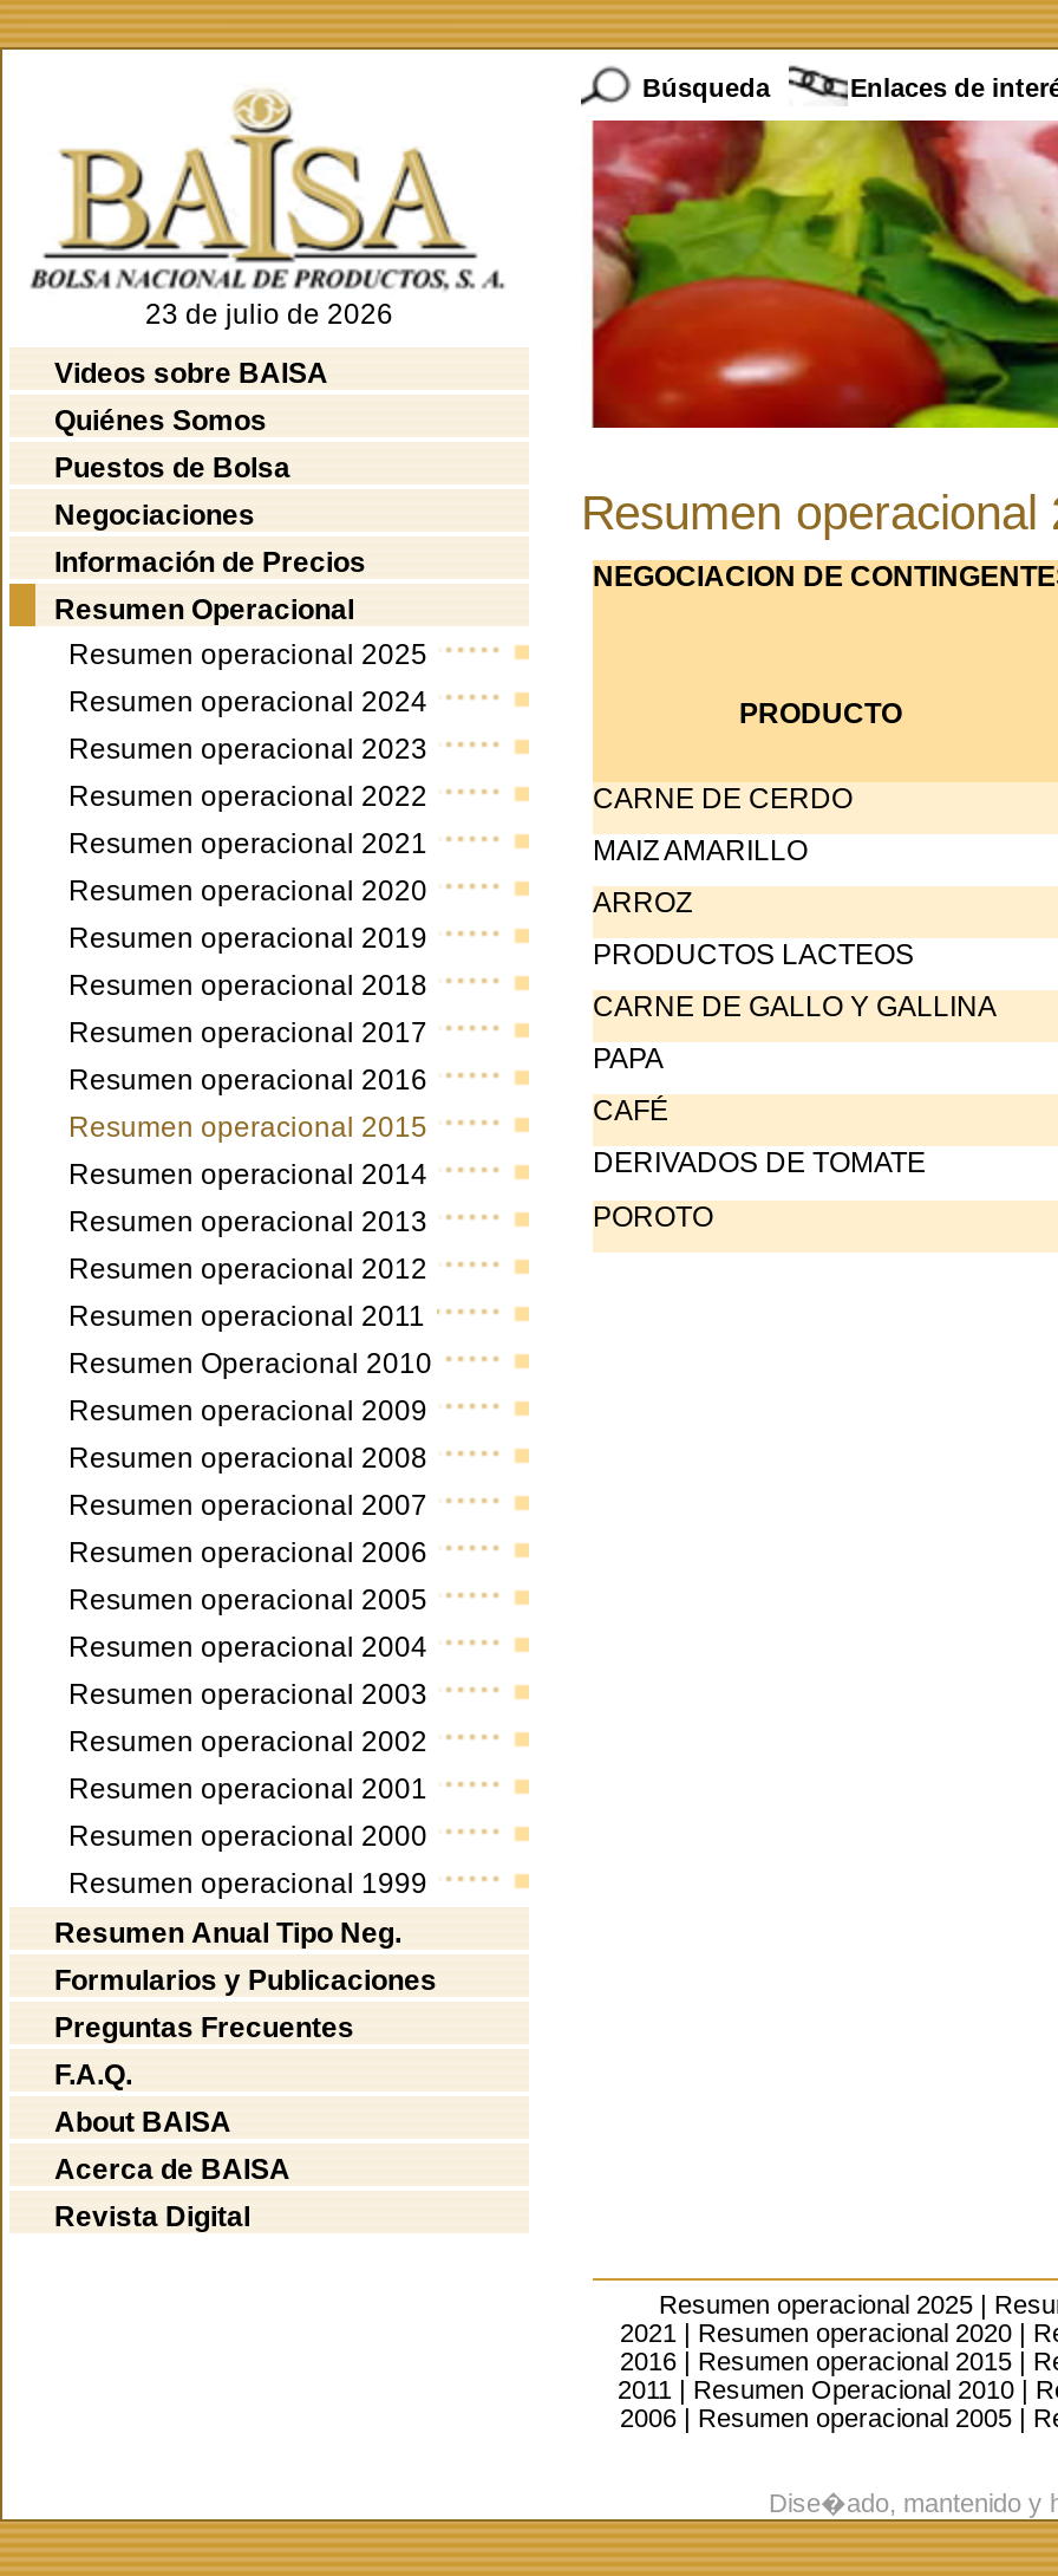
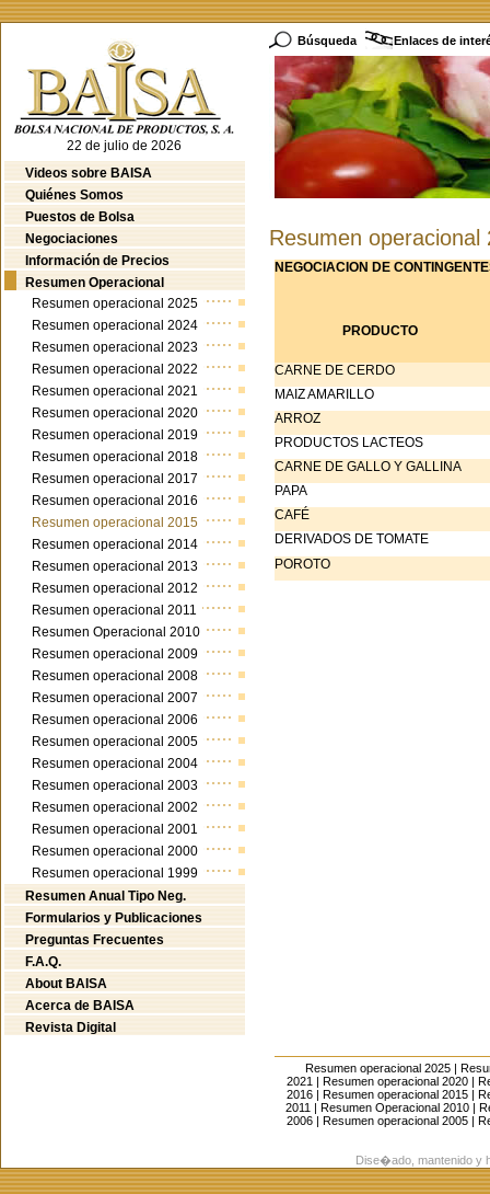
[145,298,393,331] 23 de julio de 2026 -> [67,138,182,153] 22 de julio de 2026

